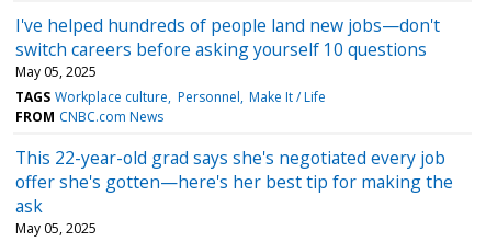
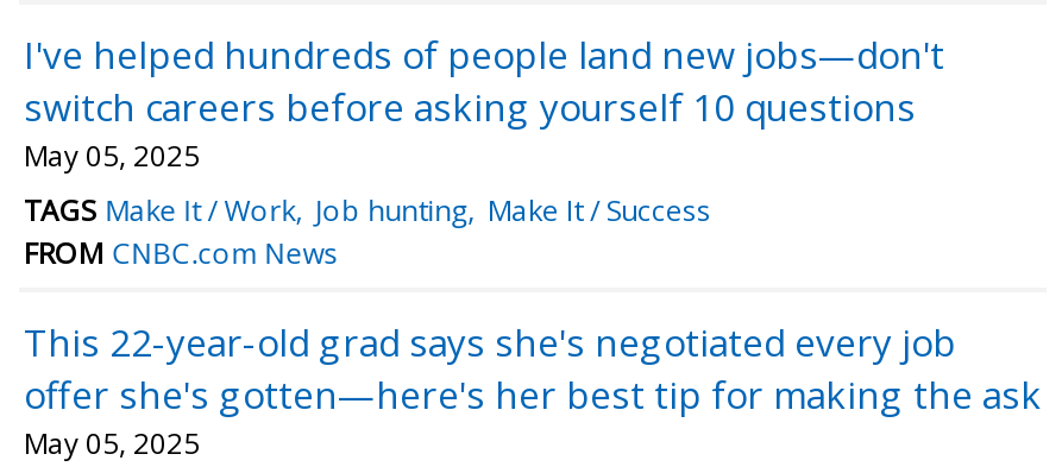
[15,87,326,106] TAGS Workplace culture Personnel Make It / Life -> [24,190,711,230] TAGS Make It / Work Job hunting Make It / Success

